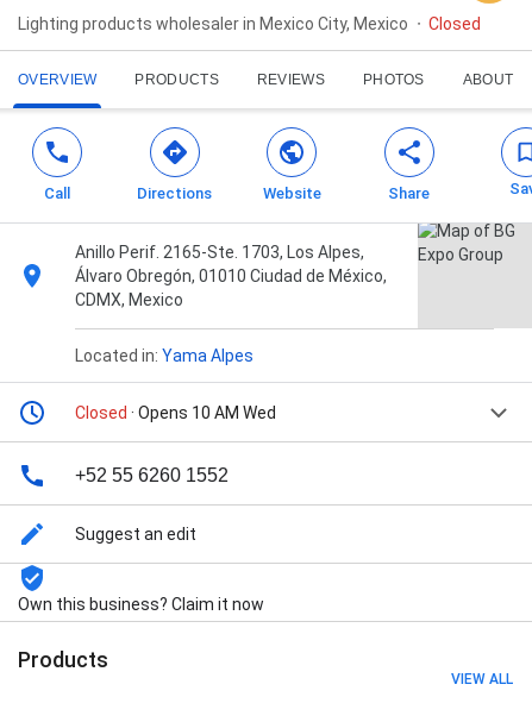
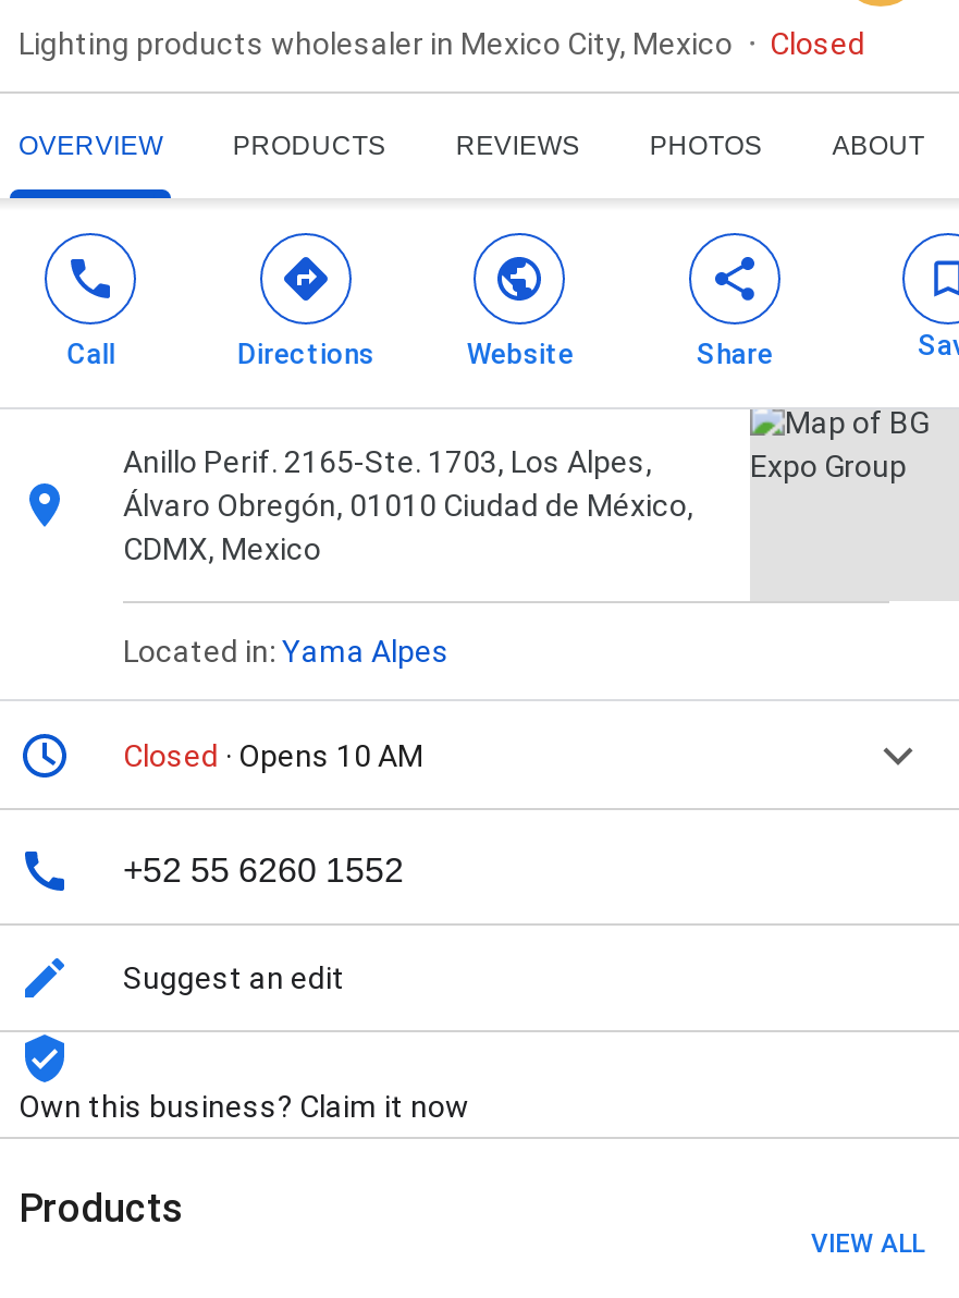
[75,403,276,422] Closed · Opens 10 AM Wed -> [123,739,423,774] Closed · Opens 10 AM

